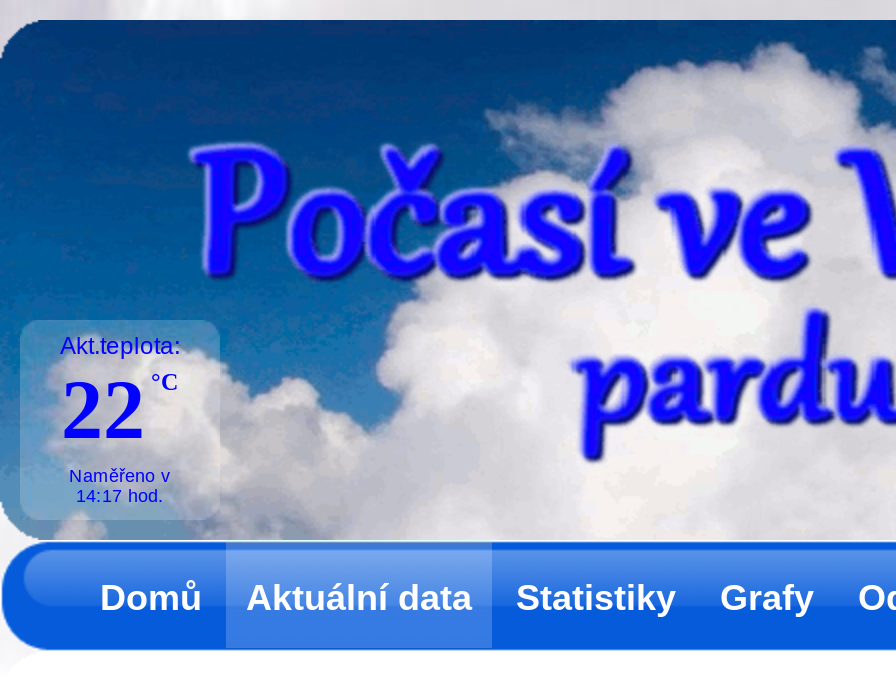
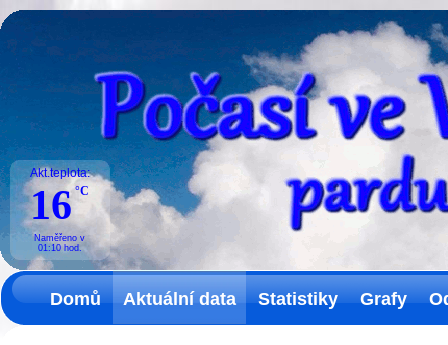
[61,364,179,456] 22 °C -> [30,182,89,228] 16 °C
[76,486,164,506] 14:17 hod. -> [38,243,82,253] 01:10 hod.

